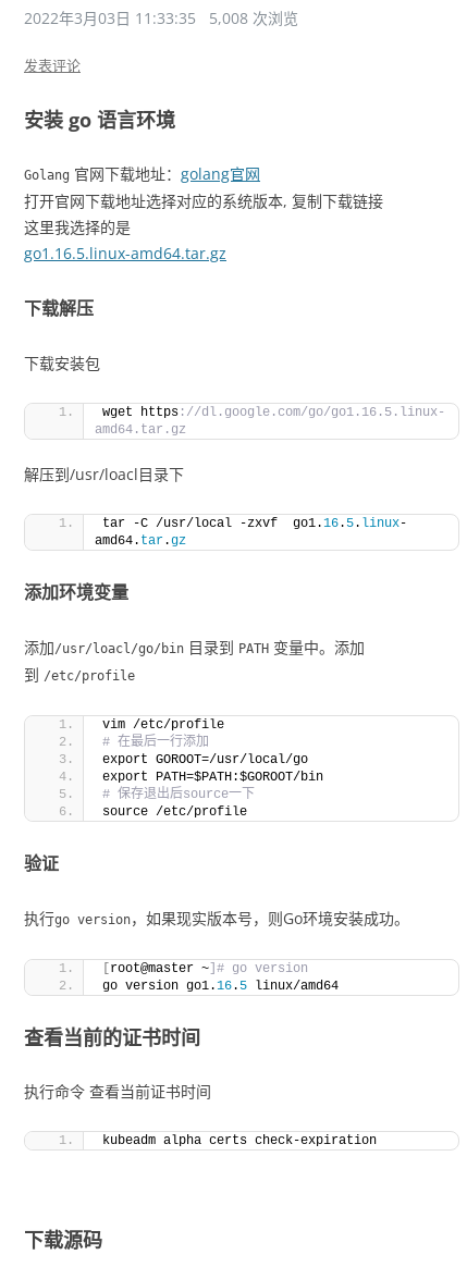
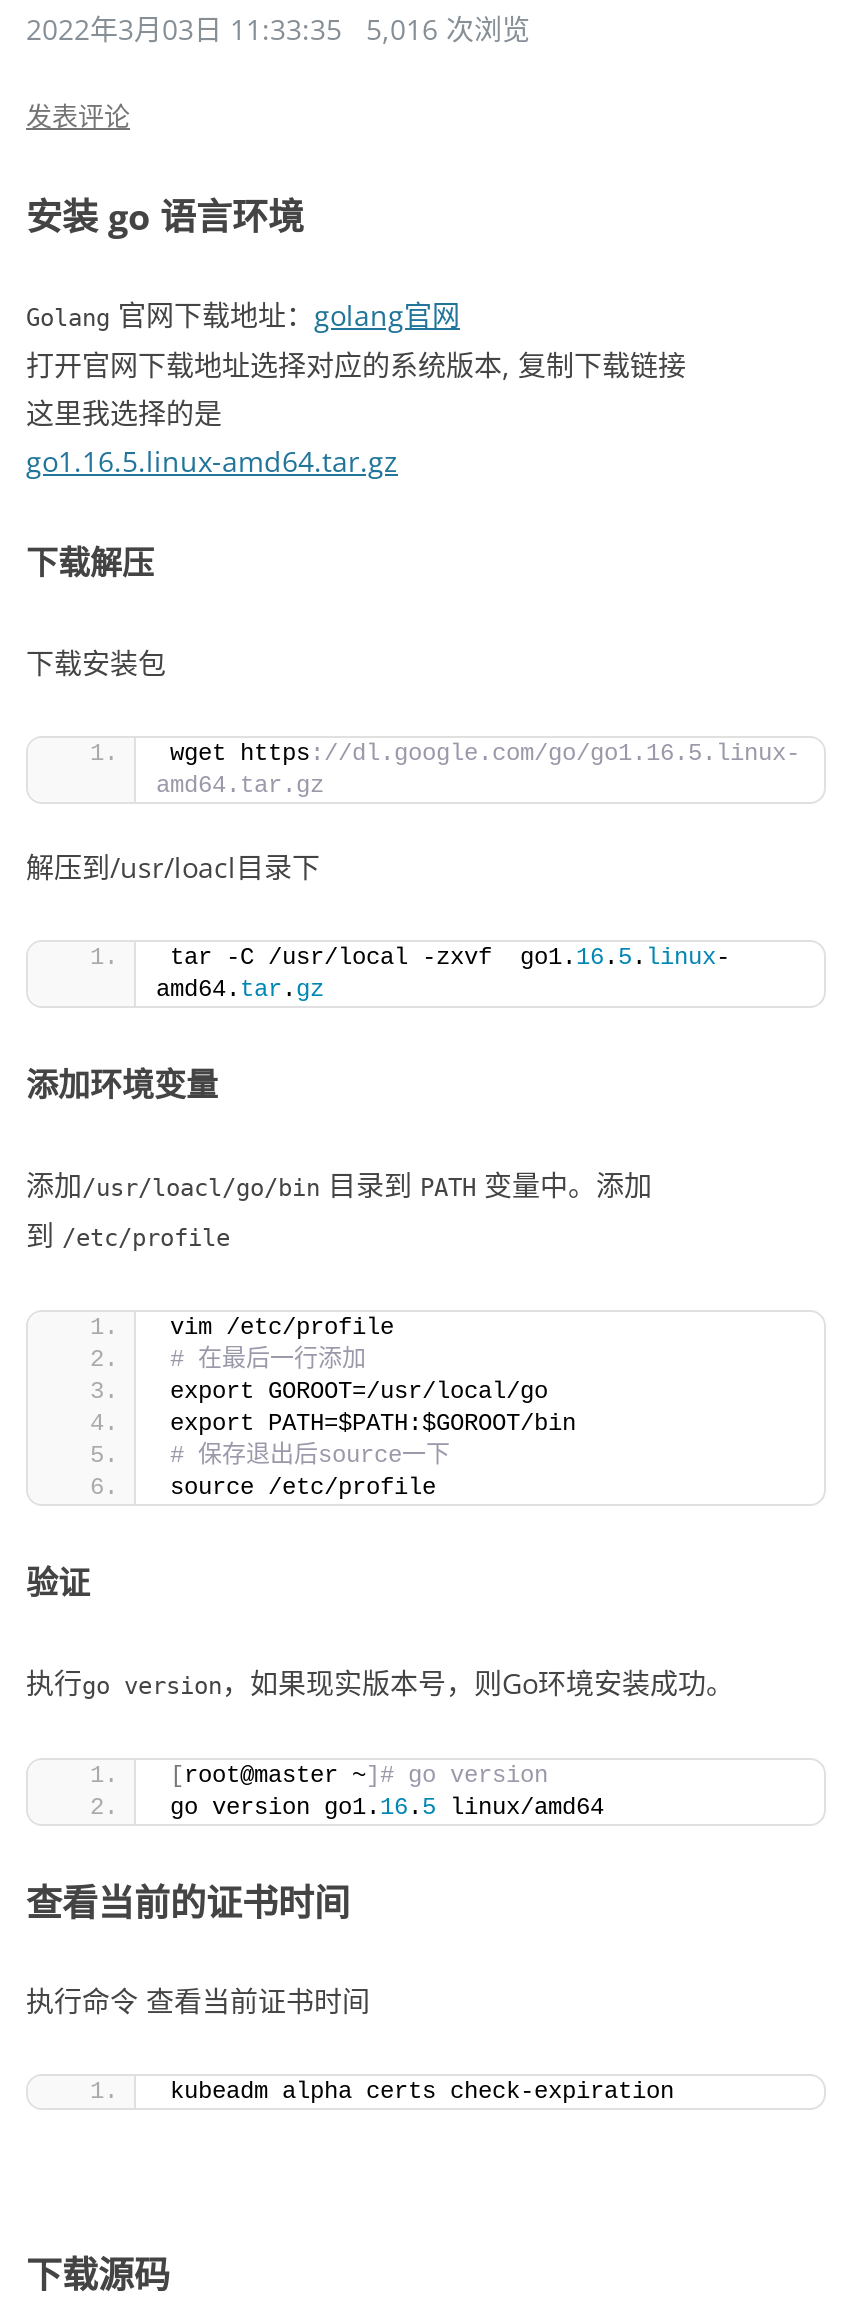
[24,8,298,28] 2022年3月03日 11:33:35 5,008 次浏览 -> [26,10,530,48] 2022年3月03日 11:33:35 5,016 次浏览

